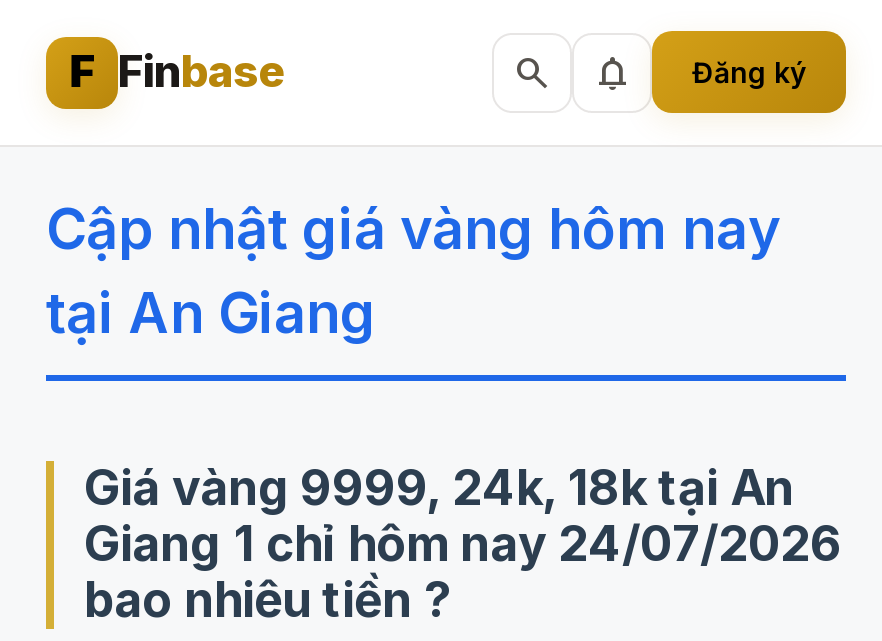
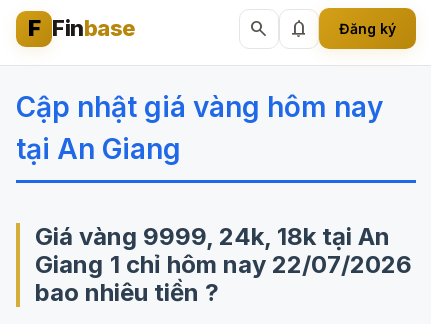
[84,515,842,573] Giang 1 chỉ hôm nay 24/07/2026 -> [35,250,412,279] Giang 1 chỉ hôm nay 22/07/2026

